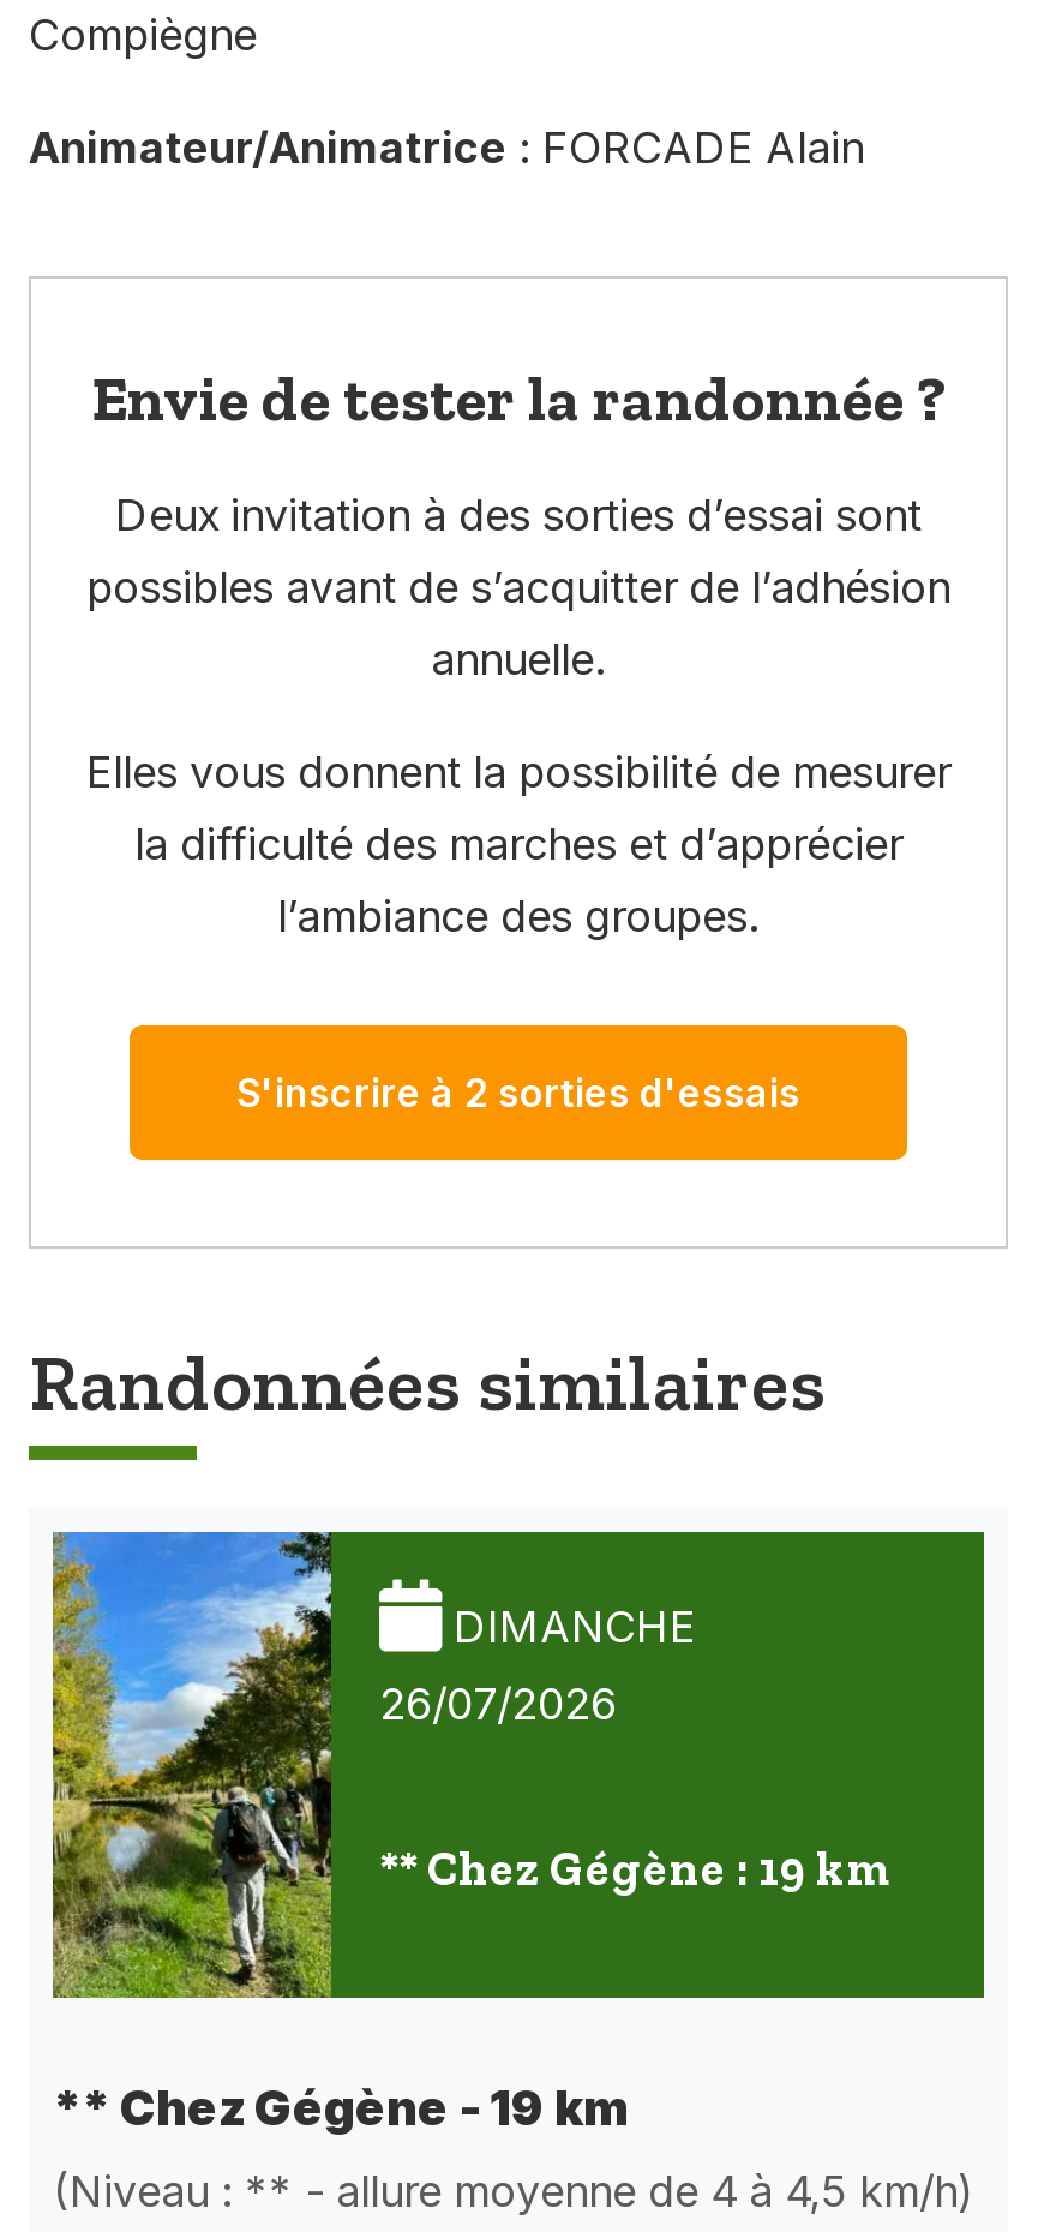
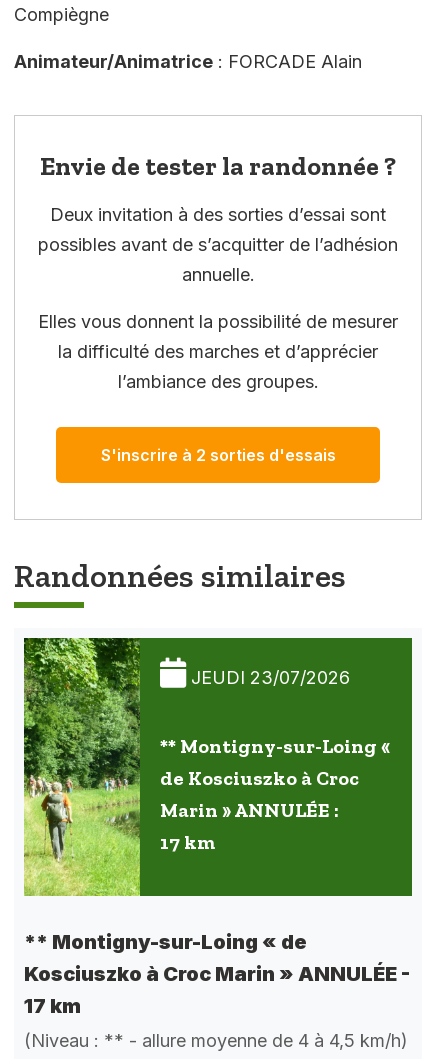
[50,1530,890,1907] [image] | DIMANCHE | 26/07/2026 | ** Chez Gégène : 19 km -> [23,637,390,858] [image] | JEUDI 23/07/2026 | ** Montigny-sur-Loing « | de Kosciuszko à Croc | Marin » ANNULÉE : | 17 km
[53,2078,629,2136] ** Chez Gégène - 19 km -> [24,929,410,1017] ** Montigny-sur-Loing « de | Kosciuszko à Croc Marin » ANNULÉE - | 17 km

